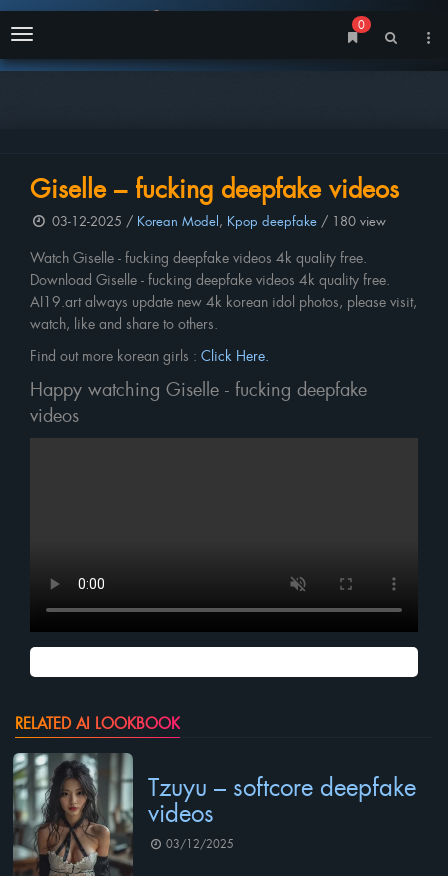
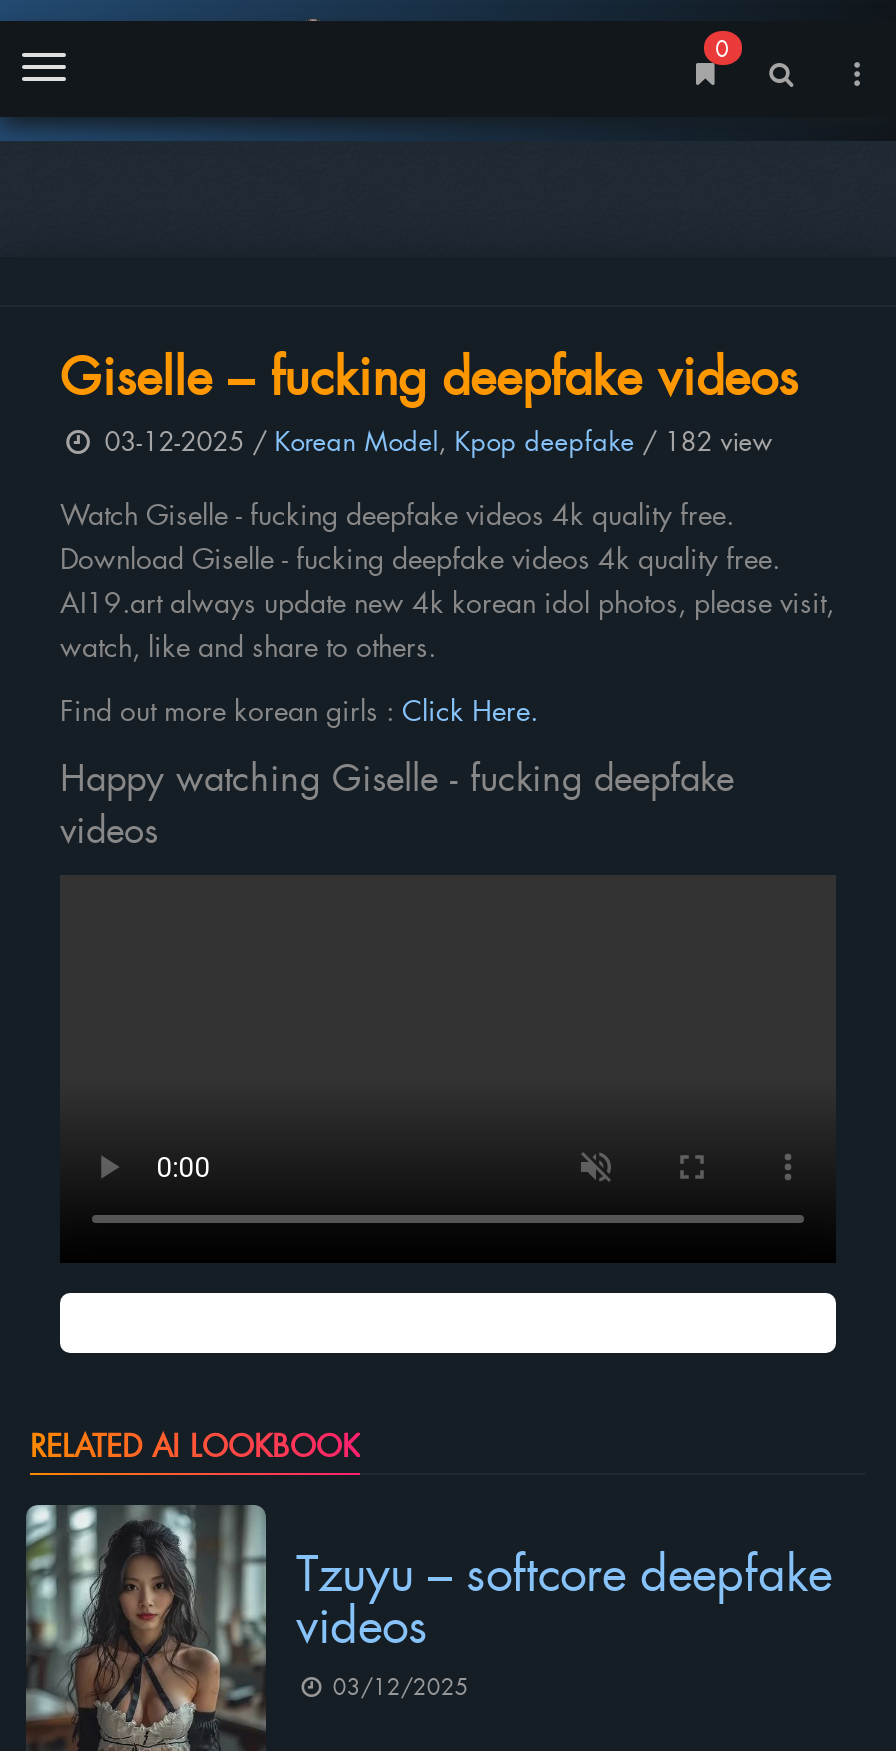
[48,211,386,230] 03-12-2025 / Korean Model, Kpop deepfake / 180 view -> [96,421,772,459] 03-12-2025 / Korean Model, Kpop deepfake / 182 view

